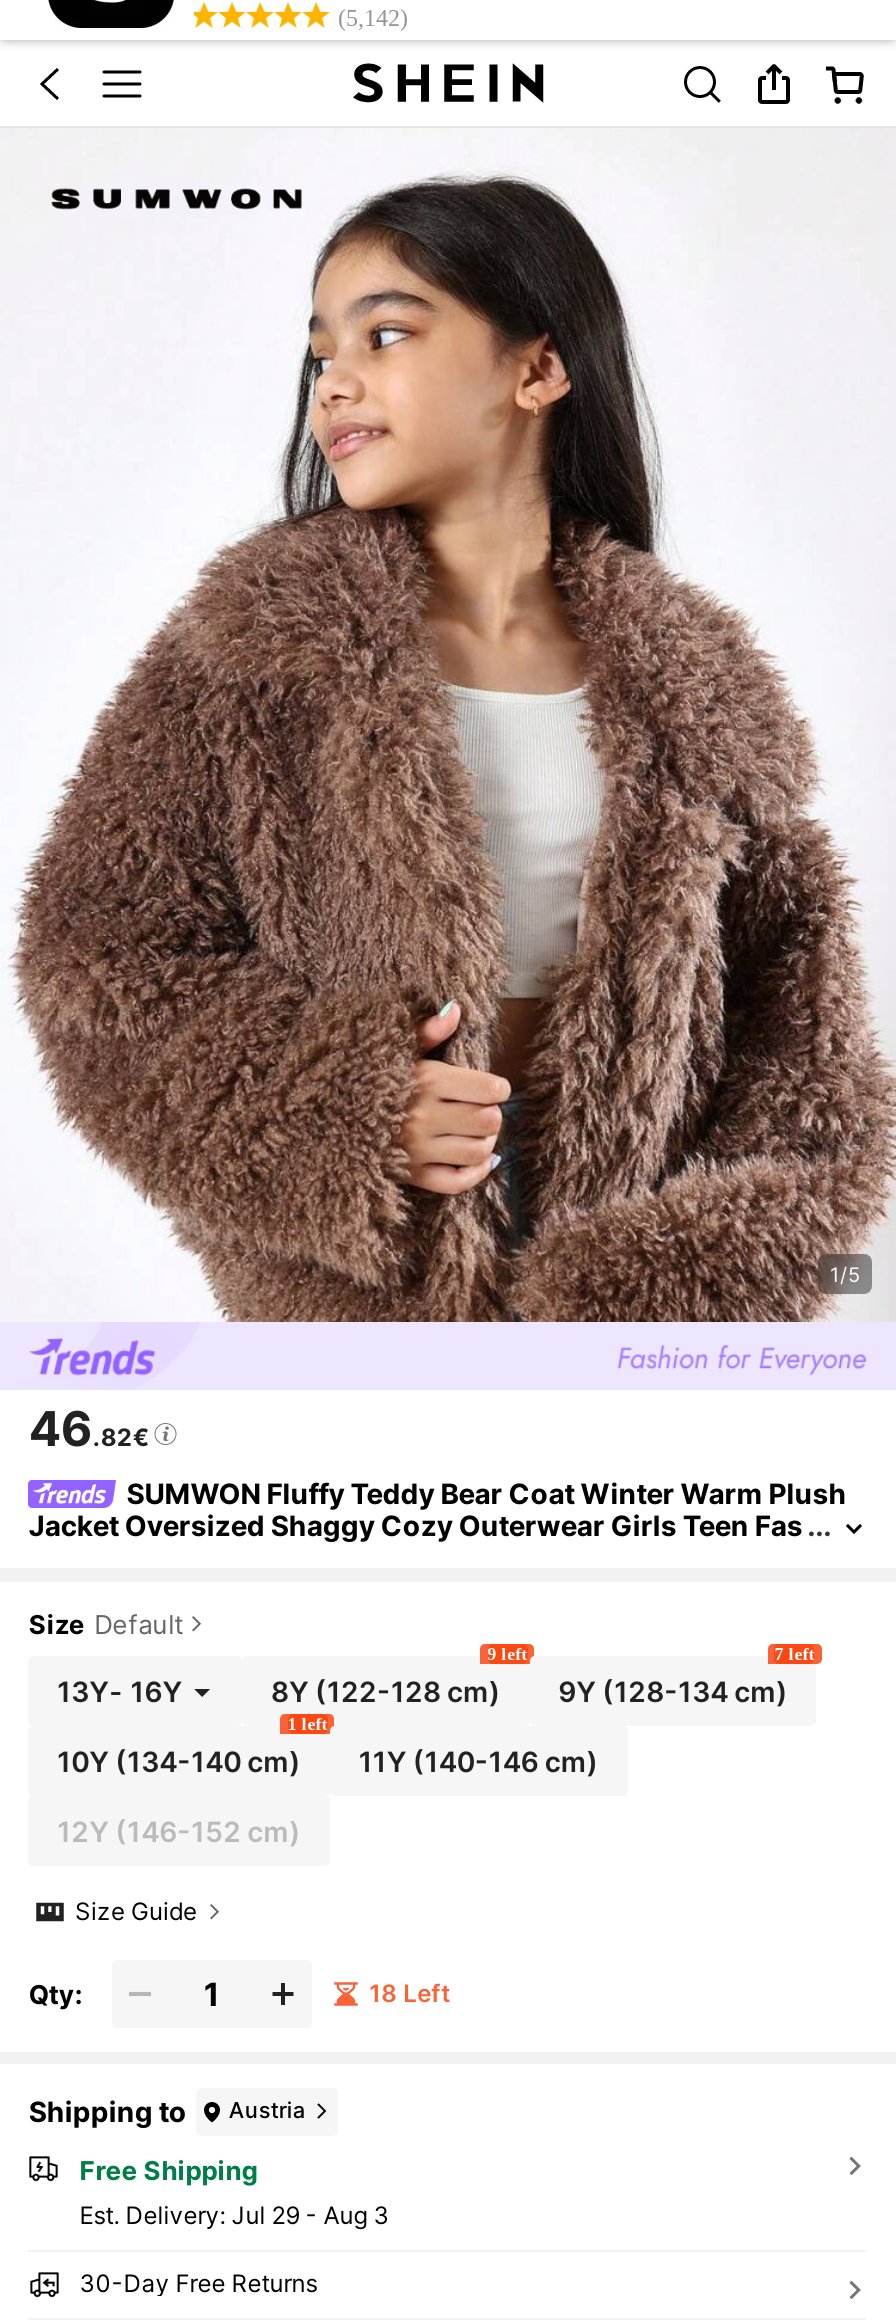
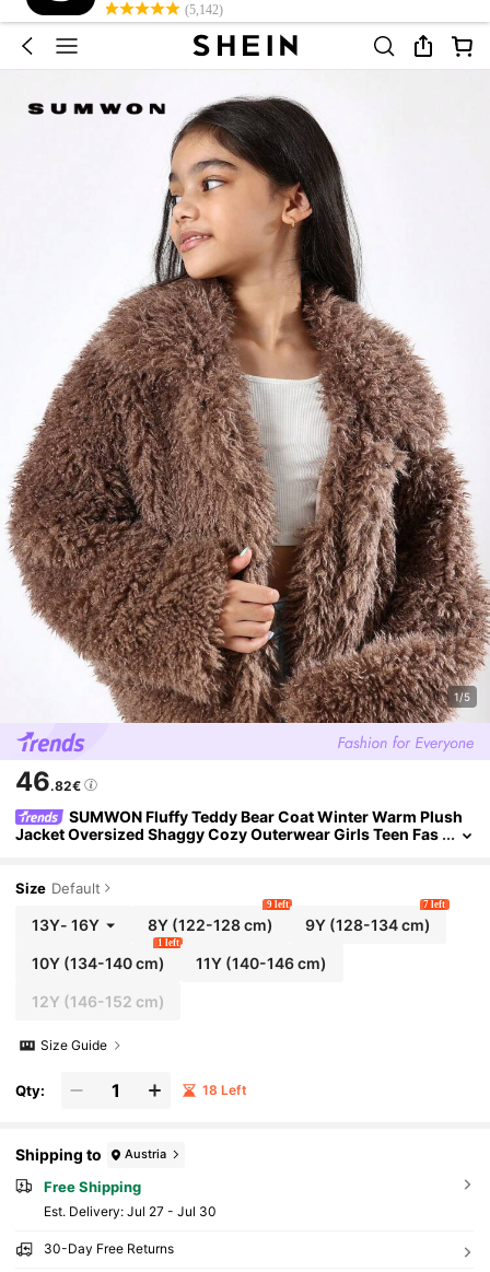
[79,2199,389,2229] Est. Delivery: Jul 29 - Aug 3 -> [43,1203,216,1219] Est. Delivery: Jul 27 - Jul 30

